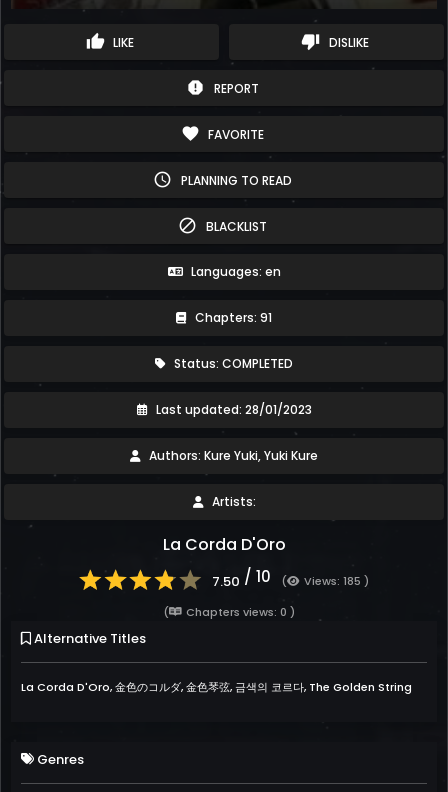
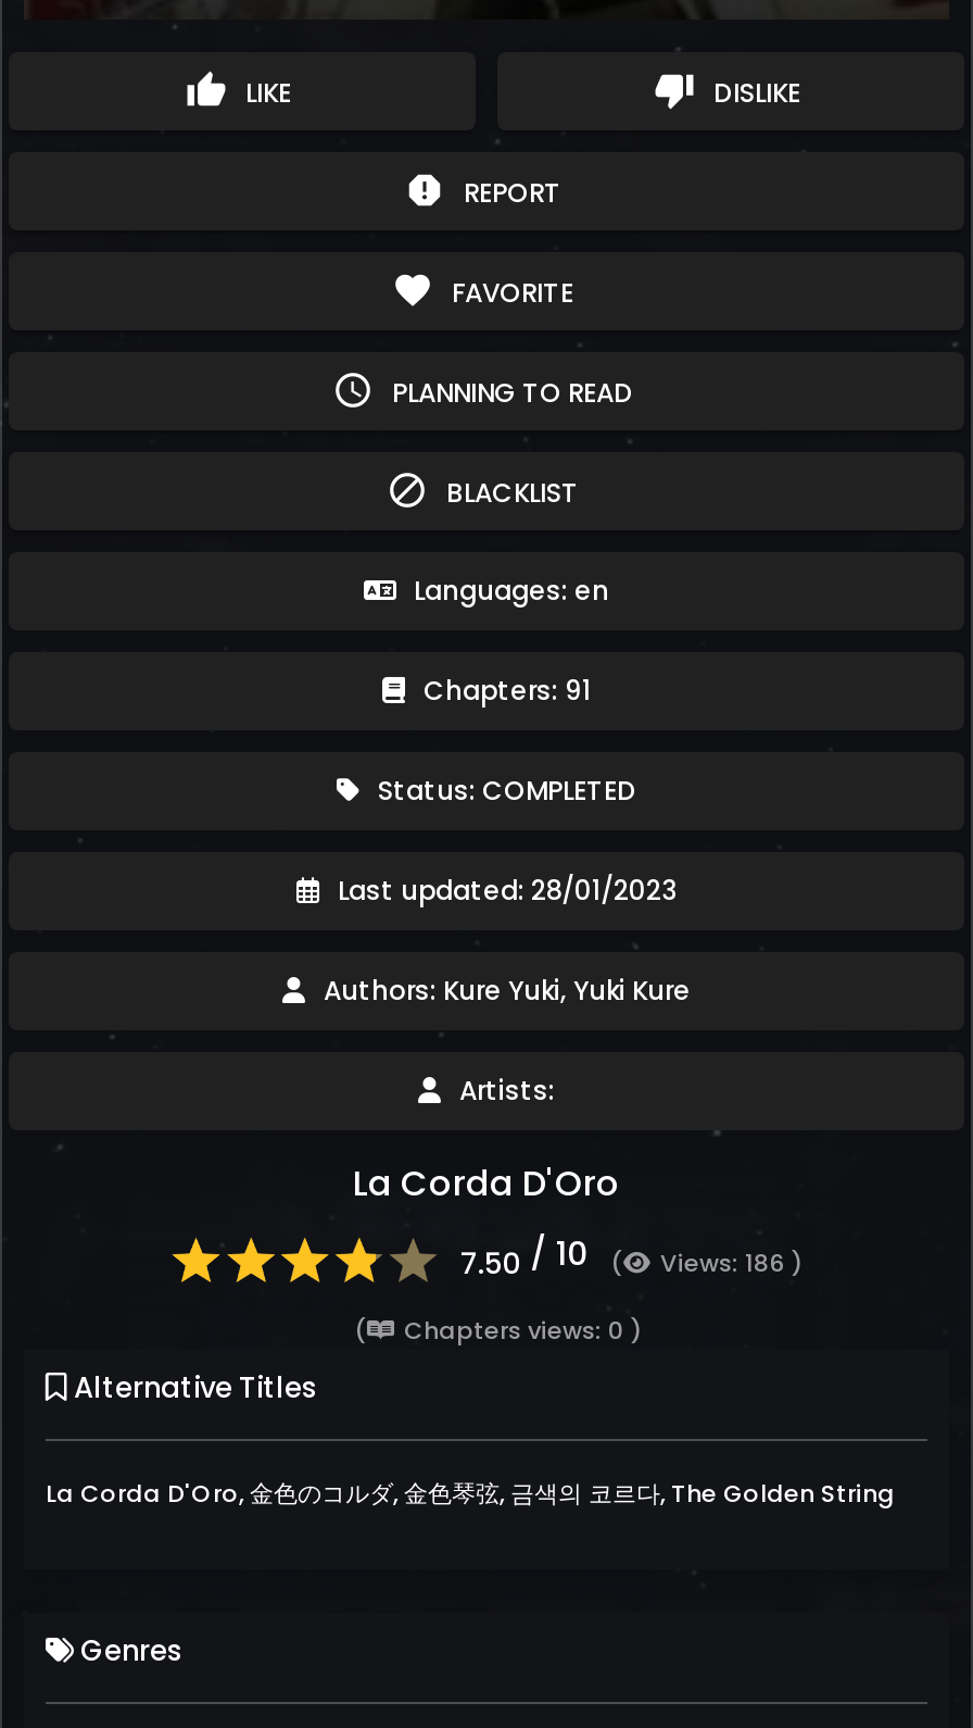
[304,573,369,589] Views: 185 ) -> [660,1245,801,1280] Views: 186 )

